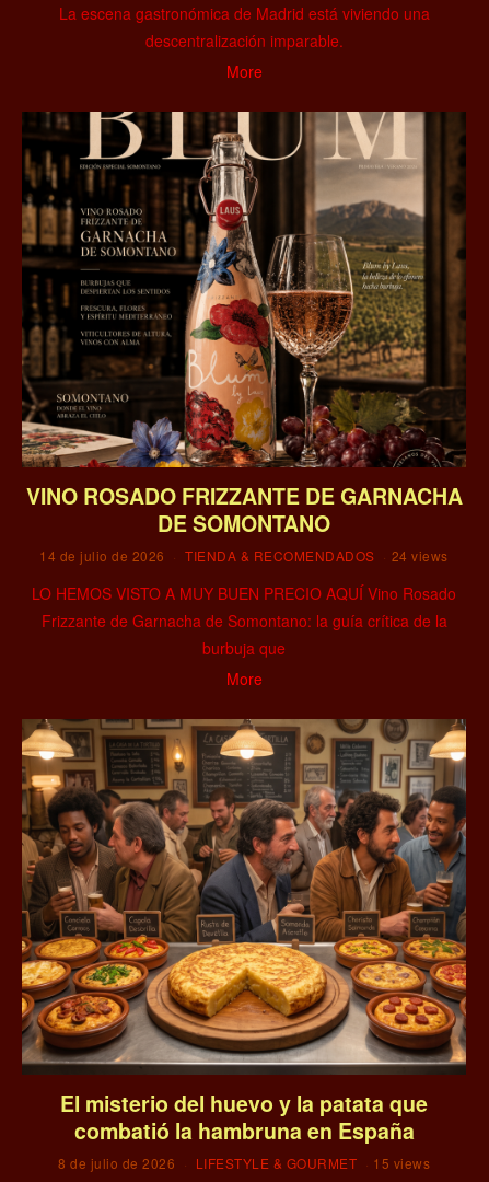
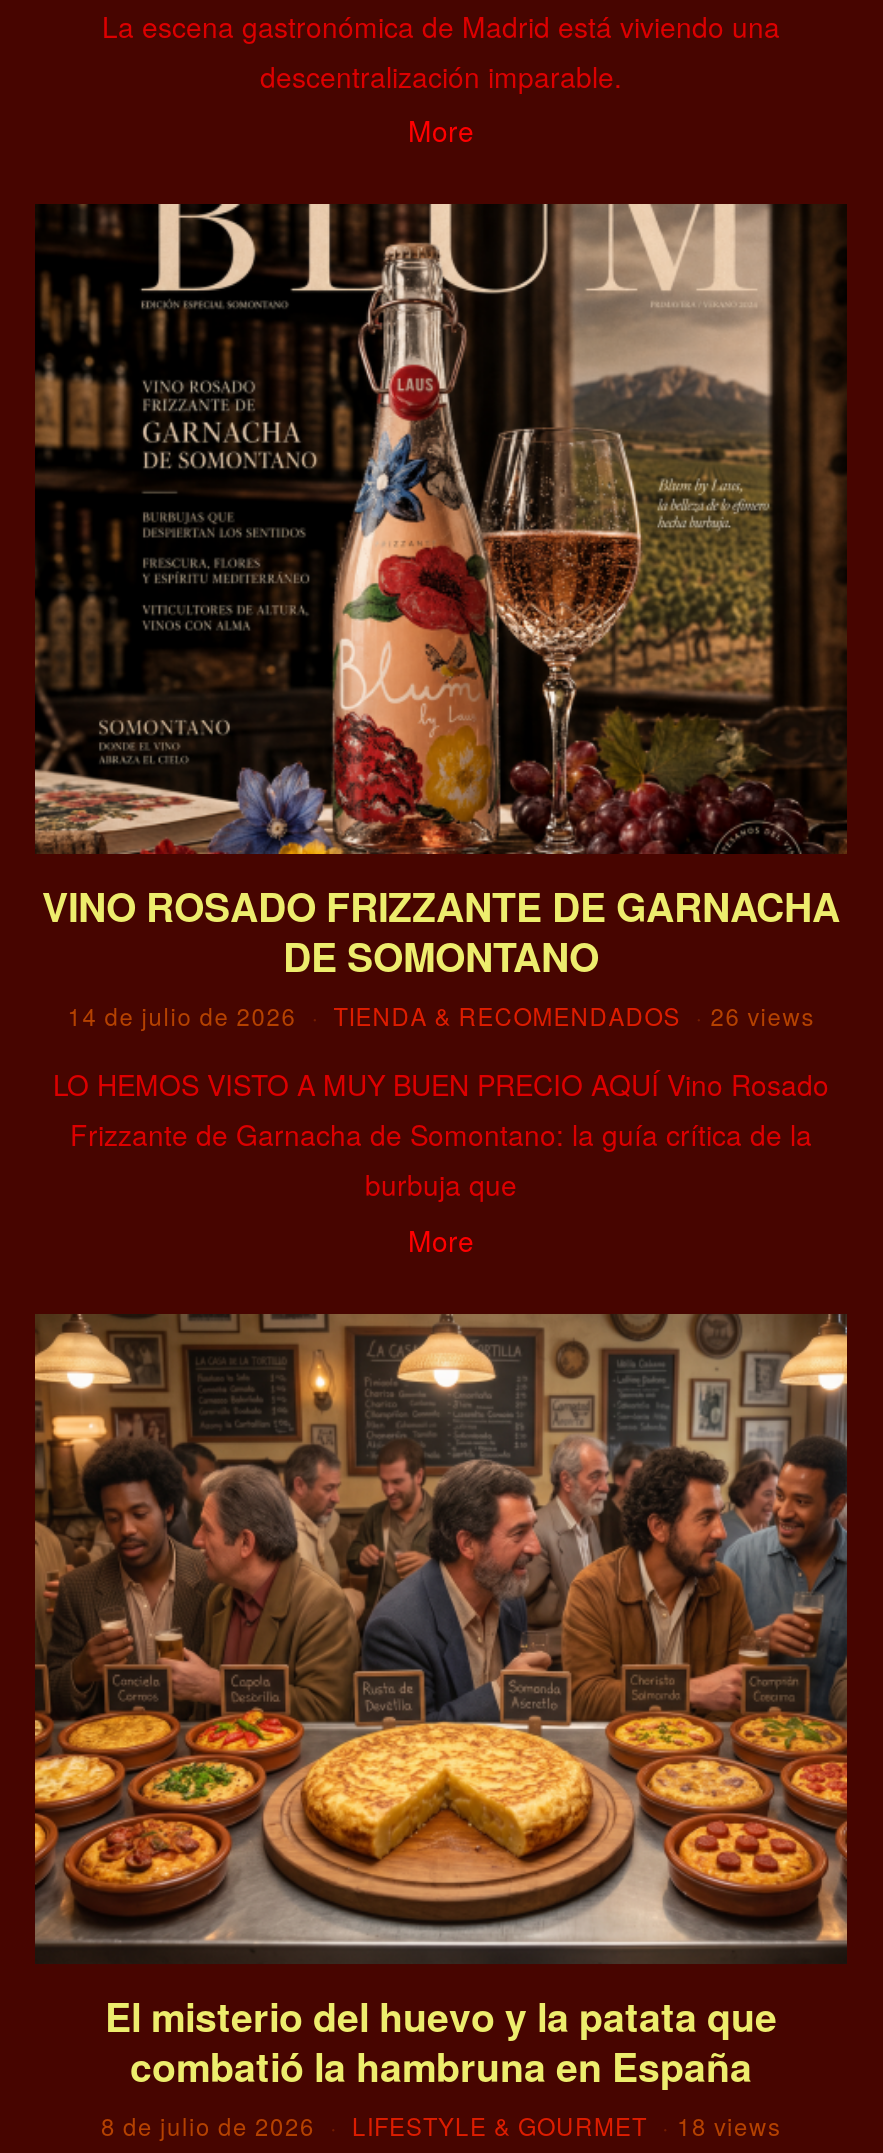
[40,546,448,565] 14 de julio de 2026 TIENDA & RECOMENDADOS 24 views -> [67,998,815,1032] 14 de julio de 2026 TIENDA & RECOMENDADOS 26 views
[58,1153,430,1172] 8 de julio de 2026 LIFESTYLE & GOURMET 15 views -> [101,2107,781,2141] 8 de julio de 2026 LIFESTYLE & GOURMET 18 views

